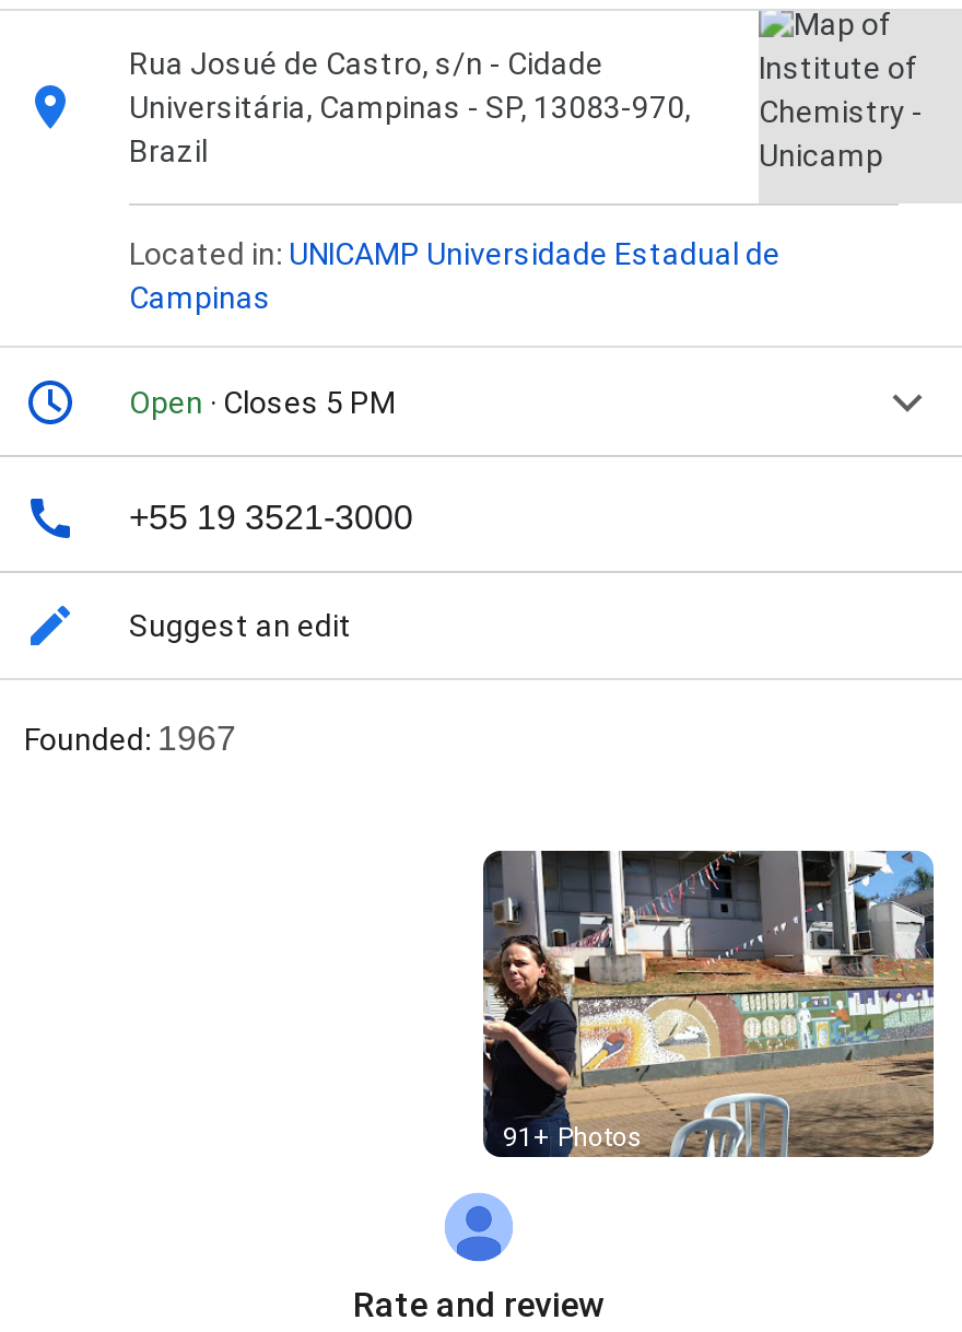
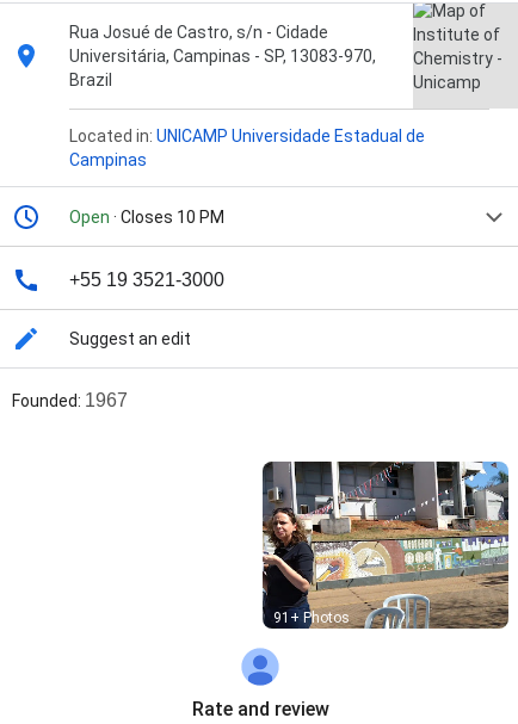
[129,385,396,420] Open · Closes 5 PM -> [69,208,224,227] Open · Closes 10 PM

